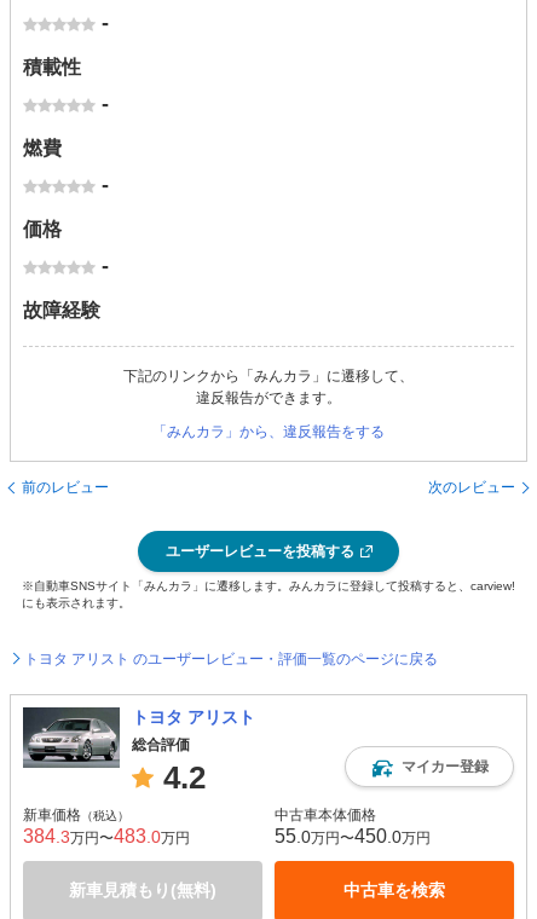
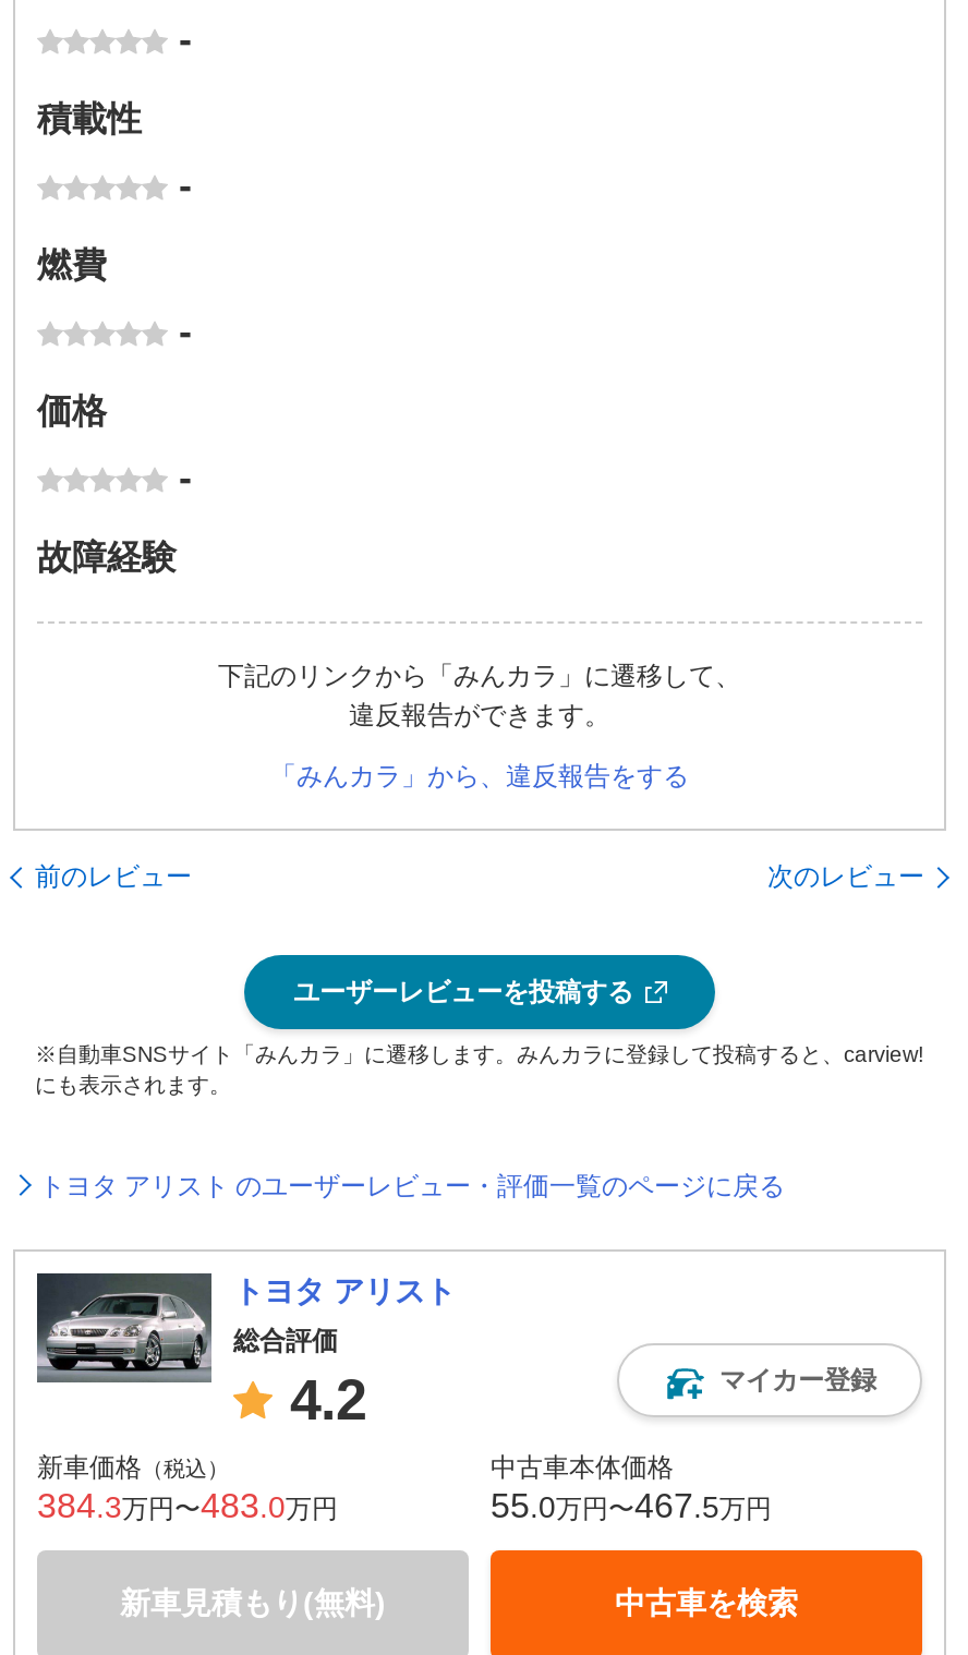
[275,826,431,846] 55.0万円〜450.0万円 -> [491,1487,772,1524] 55.0万円〜467.5万円

